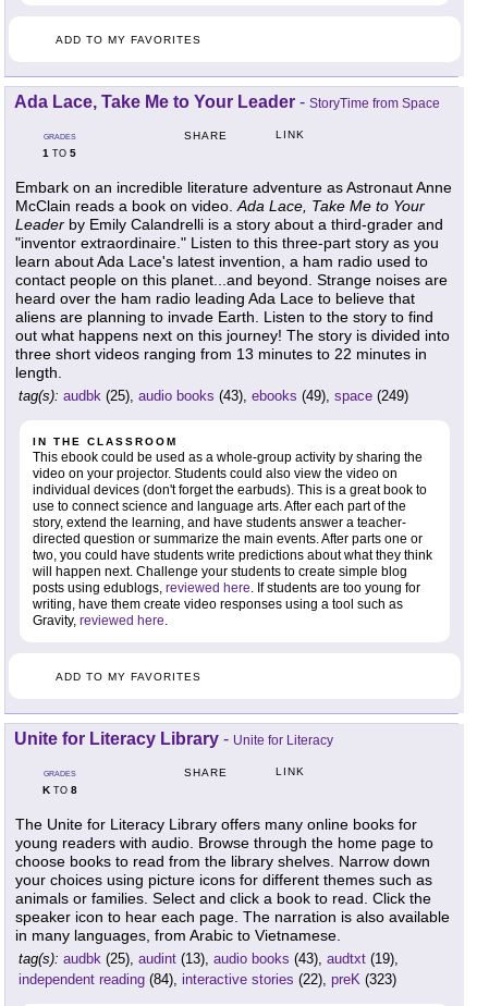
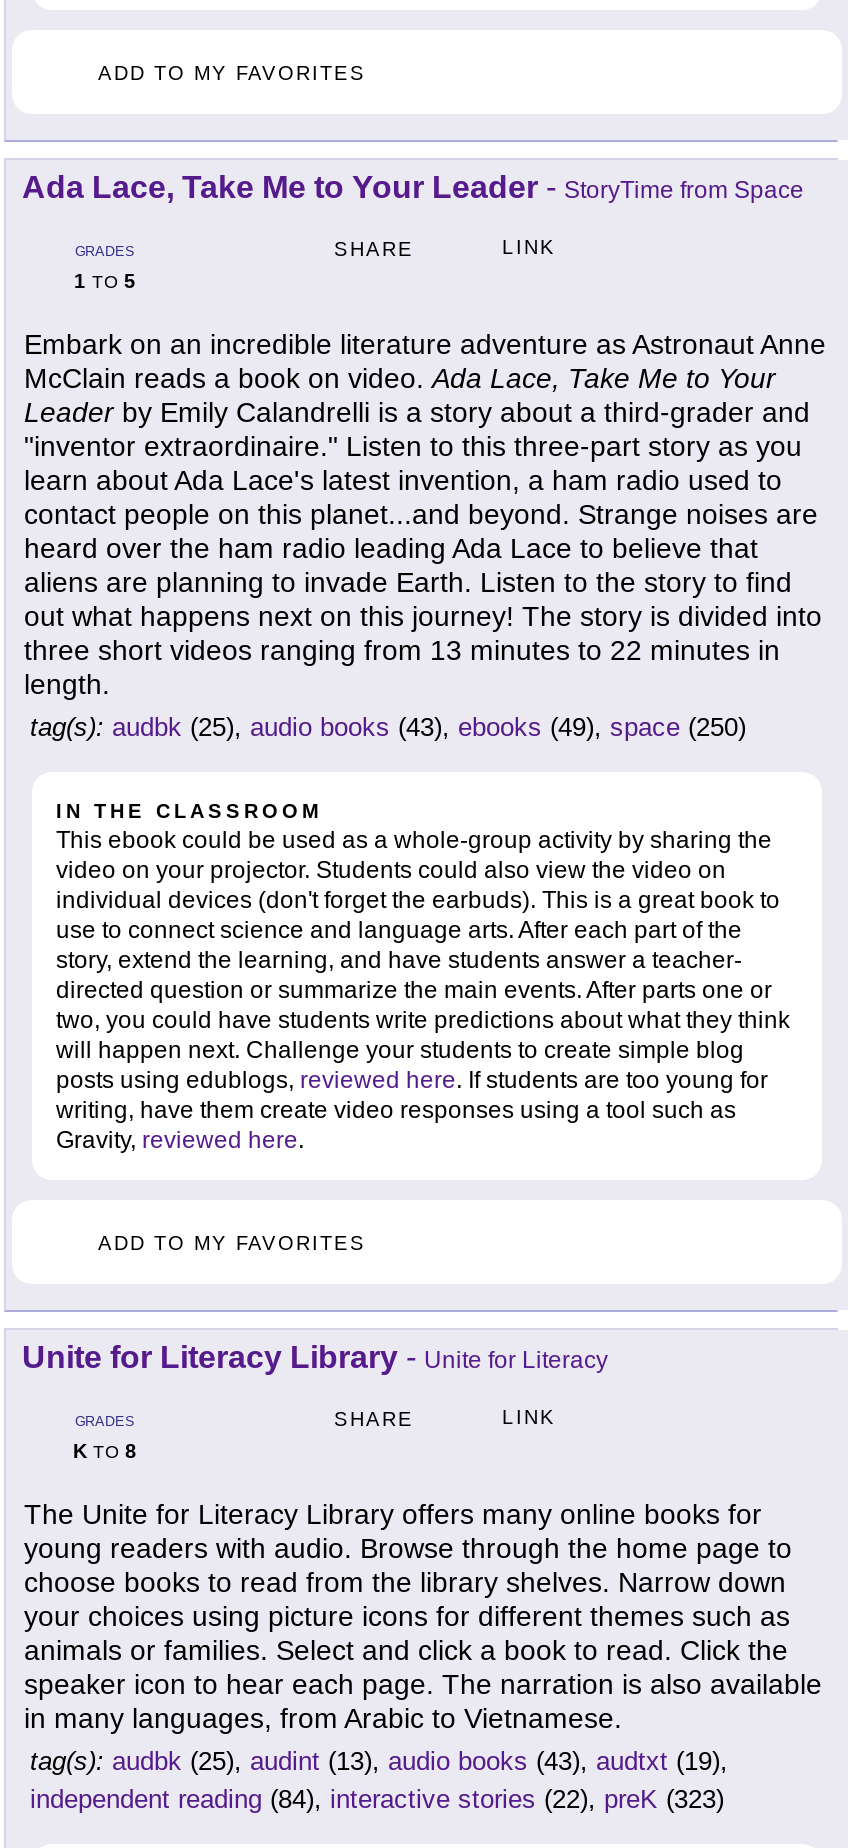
[19,388,408,404] tag(s): audbk (25), audio books (43), ebooks (49), space (249) -> [30,713,746,743] tag(s): audbk (25), audio books (43), ebooks (49), space (250)

